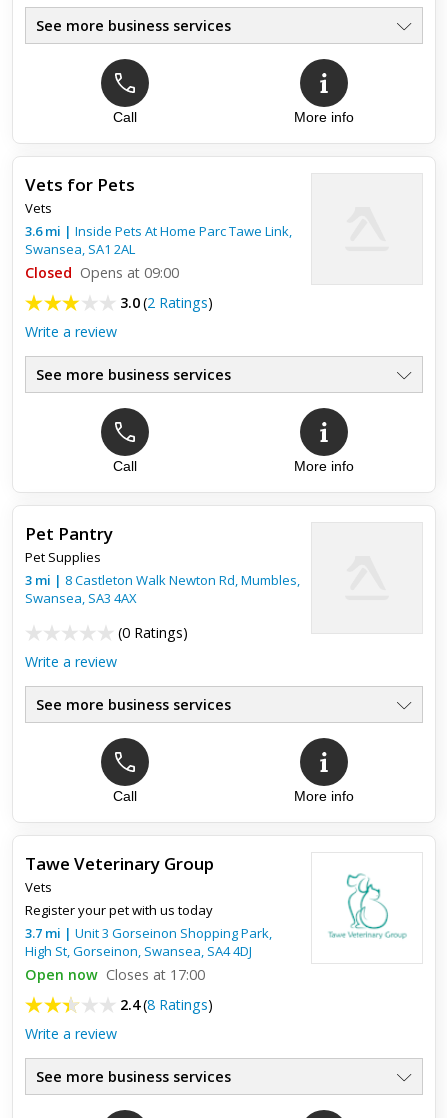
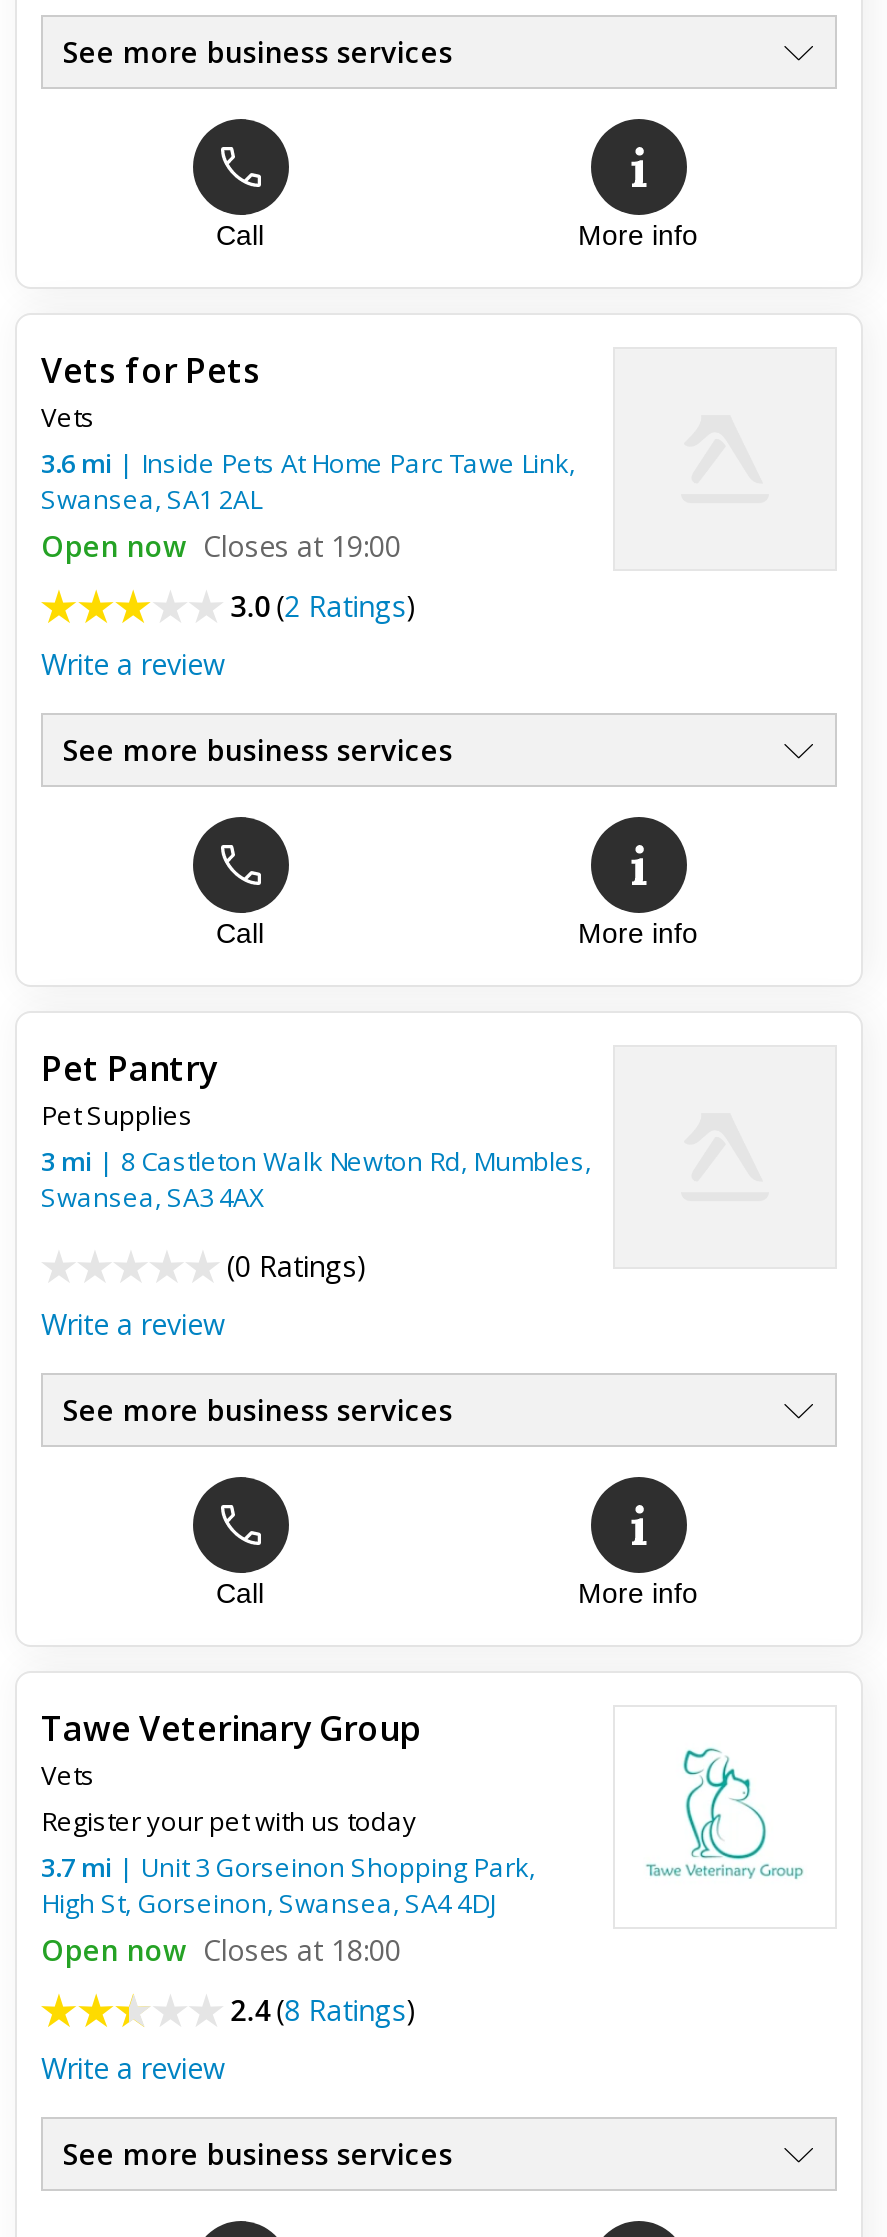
[25,263,179,282] Closed Opens at 09:00 -> [41,527,401,565] Open now Closes at 19:00
[25,965,205,984] Open now Closes at 17:00 -> [41,1931,401,1969] Open now Closes at 18:00

